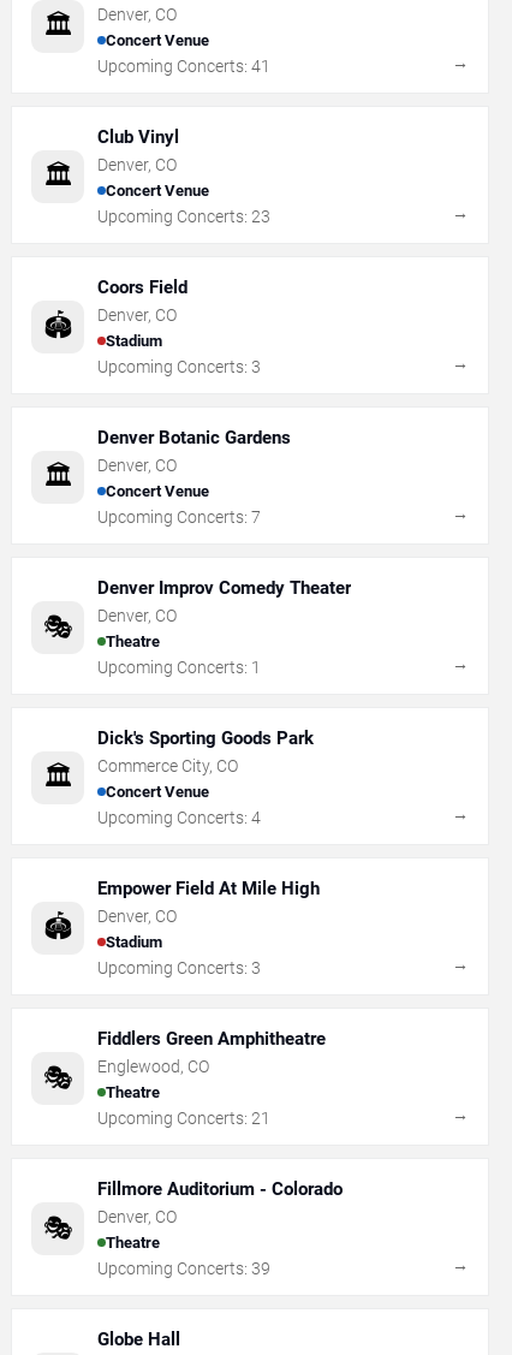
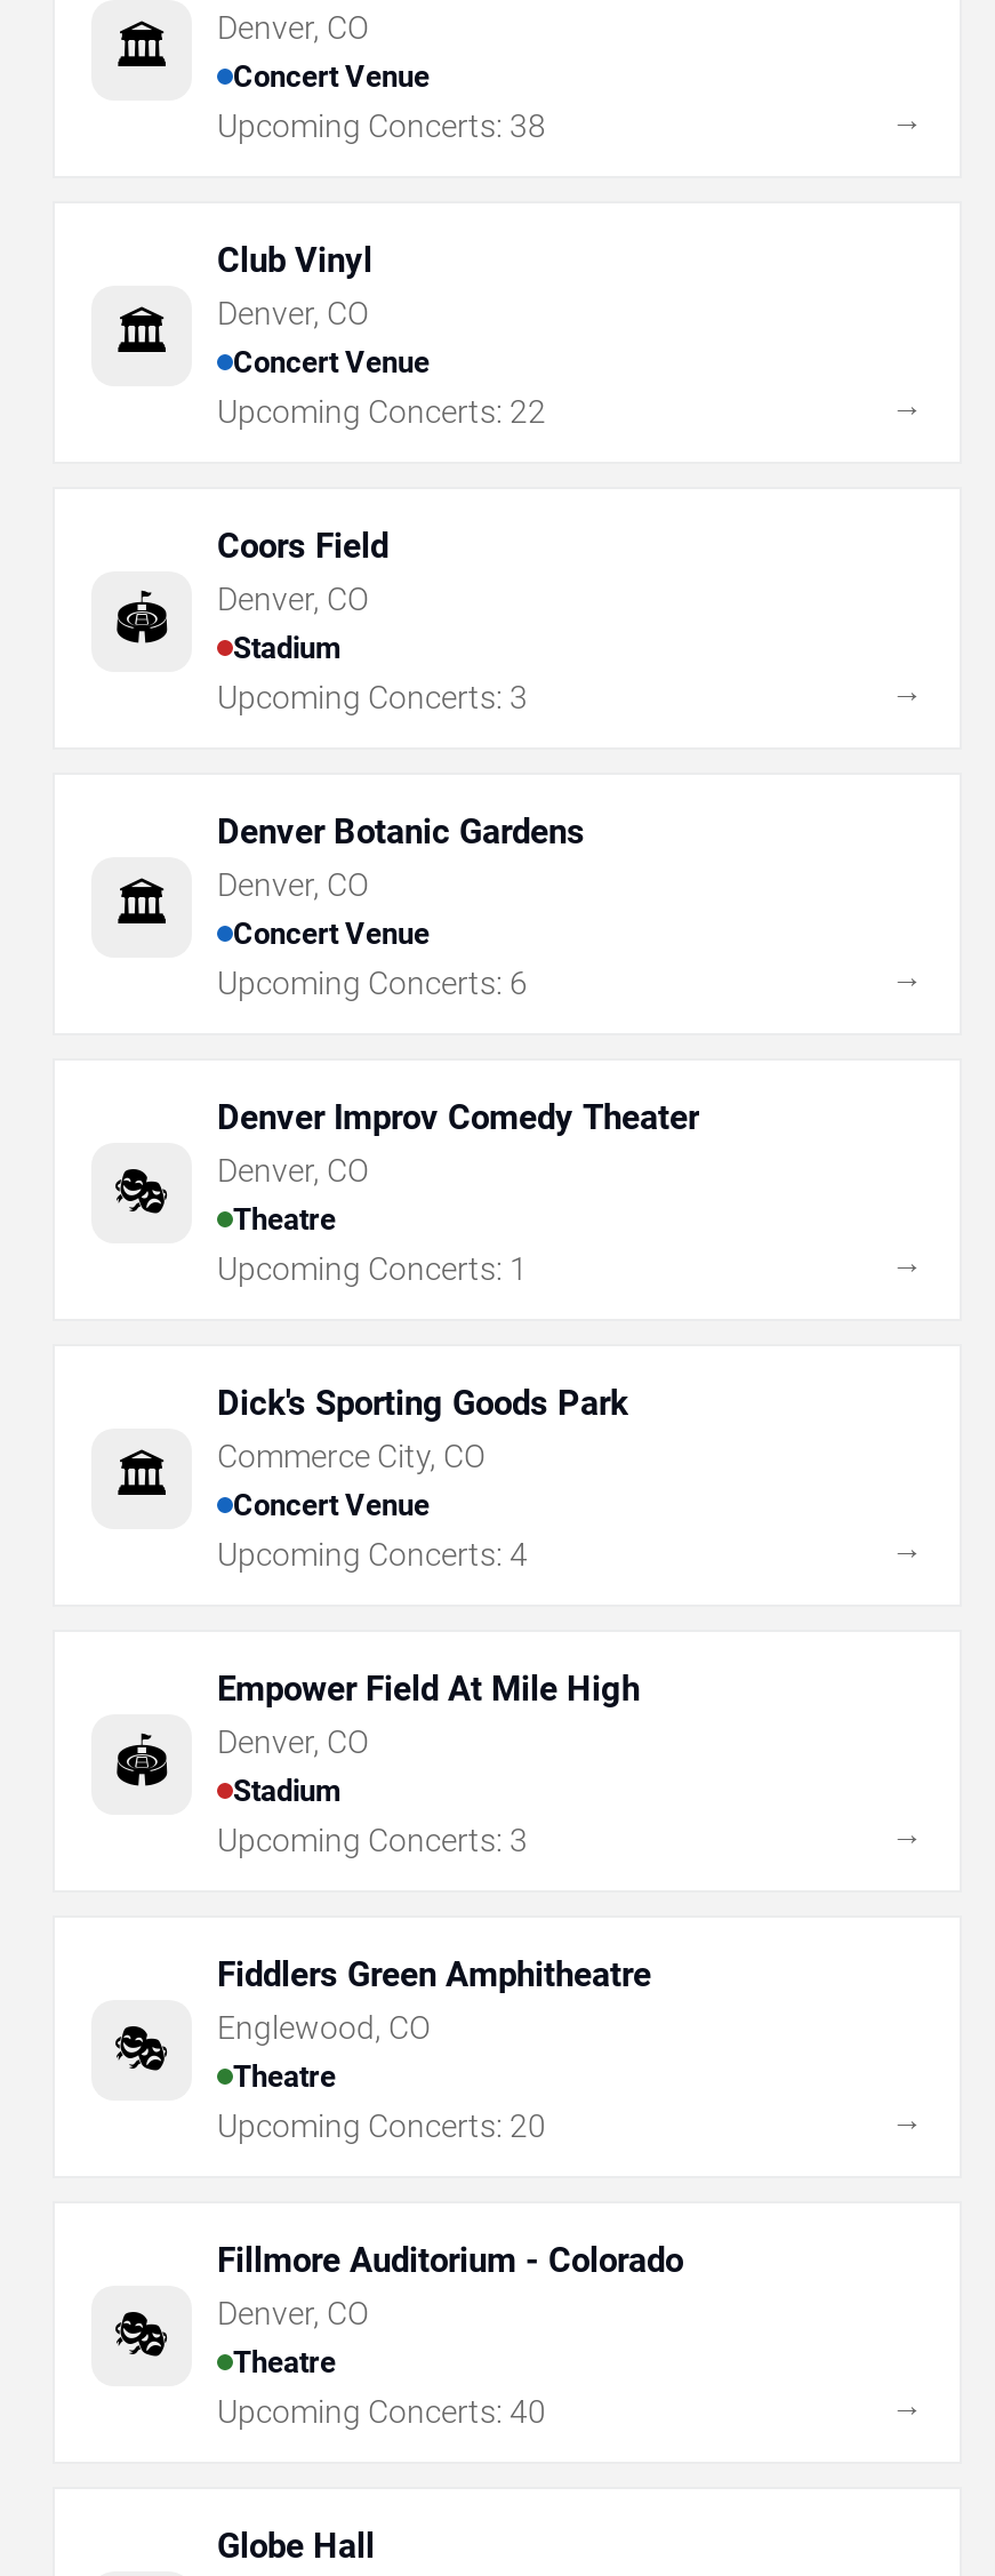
[97,56,270,75] Upcoming Concerts: 41 -> [217,107,546,143] Upcoming Concerts: 38
[97,206,270,226] Upcoming Concerts: 23 -> [217,392,546,429] Upcoming Concerts: 22
[97,507,261,526] Upcoming Concerts: 7 -> [217,964,528,1000] Upcoming Concerts: 6
[97,1108,270,1127] Upcoming Concerts: 21 -> [217,2107,546,2143] Upcoming Concerts: 20
[97,1258,270,1278] Upcoming Concerts: 39 -> [217,2392,546,2429] Upcoming Concerts: 40

